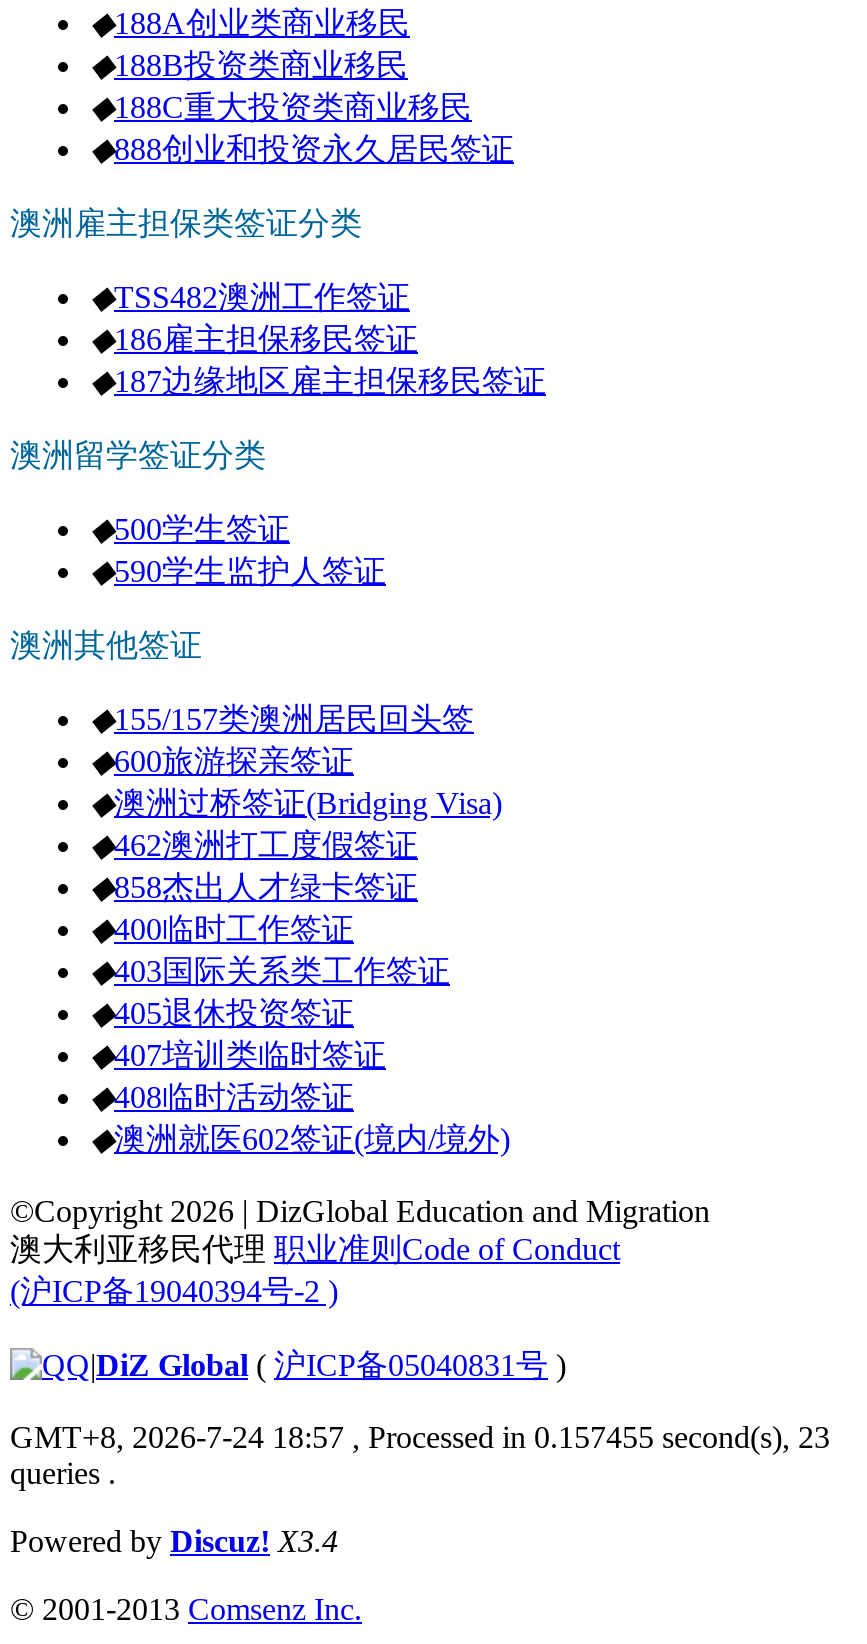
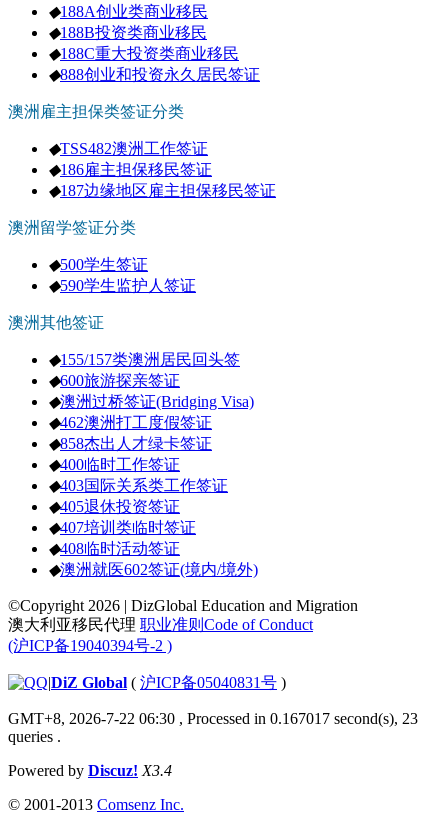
[10,1420,830,1454] GMT+8, 2026-7-24 18:57, Processed in 0.157455 second(s), 23 -> [8,710,418,727] GMT+8, 2026-7-22 06:30, Processed in 0.167017 second(s), 23

